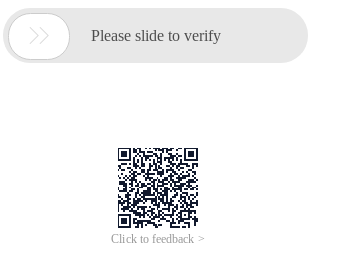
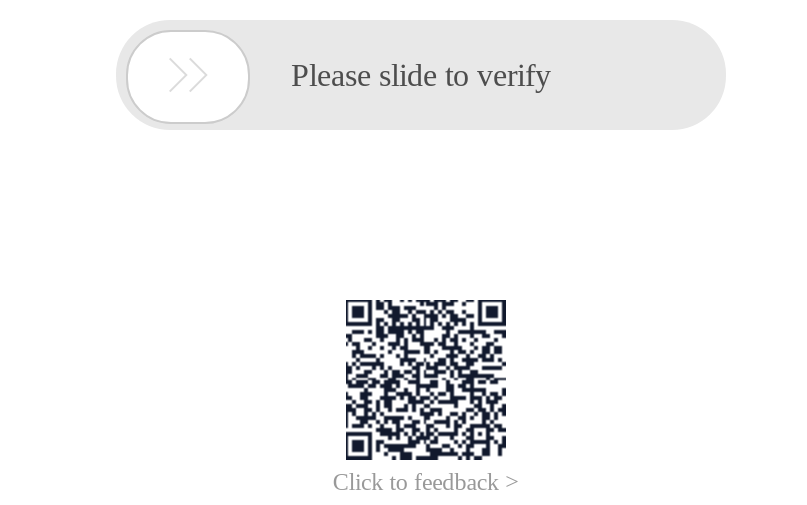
[117,152,198,229] [image] -> [346,308,508,462] [image]

